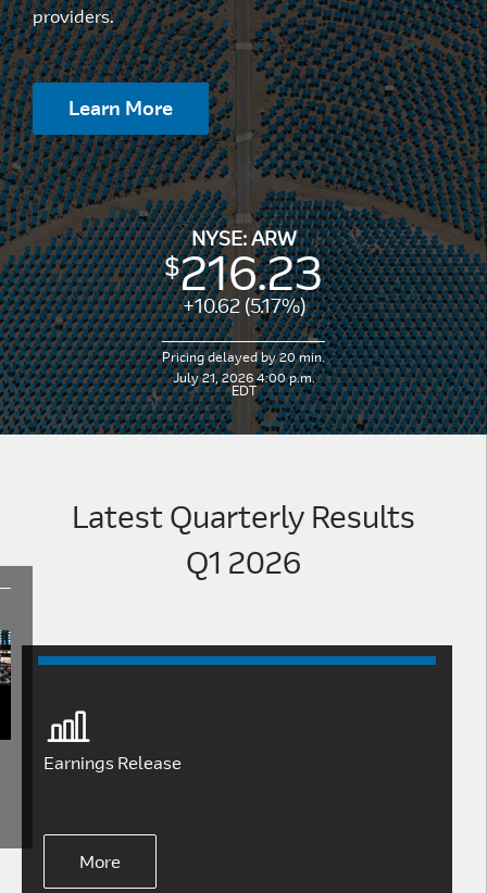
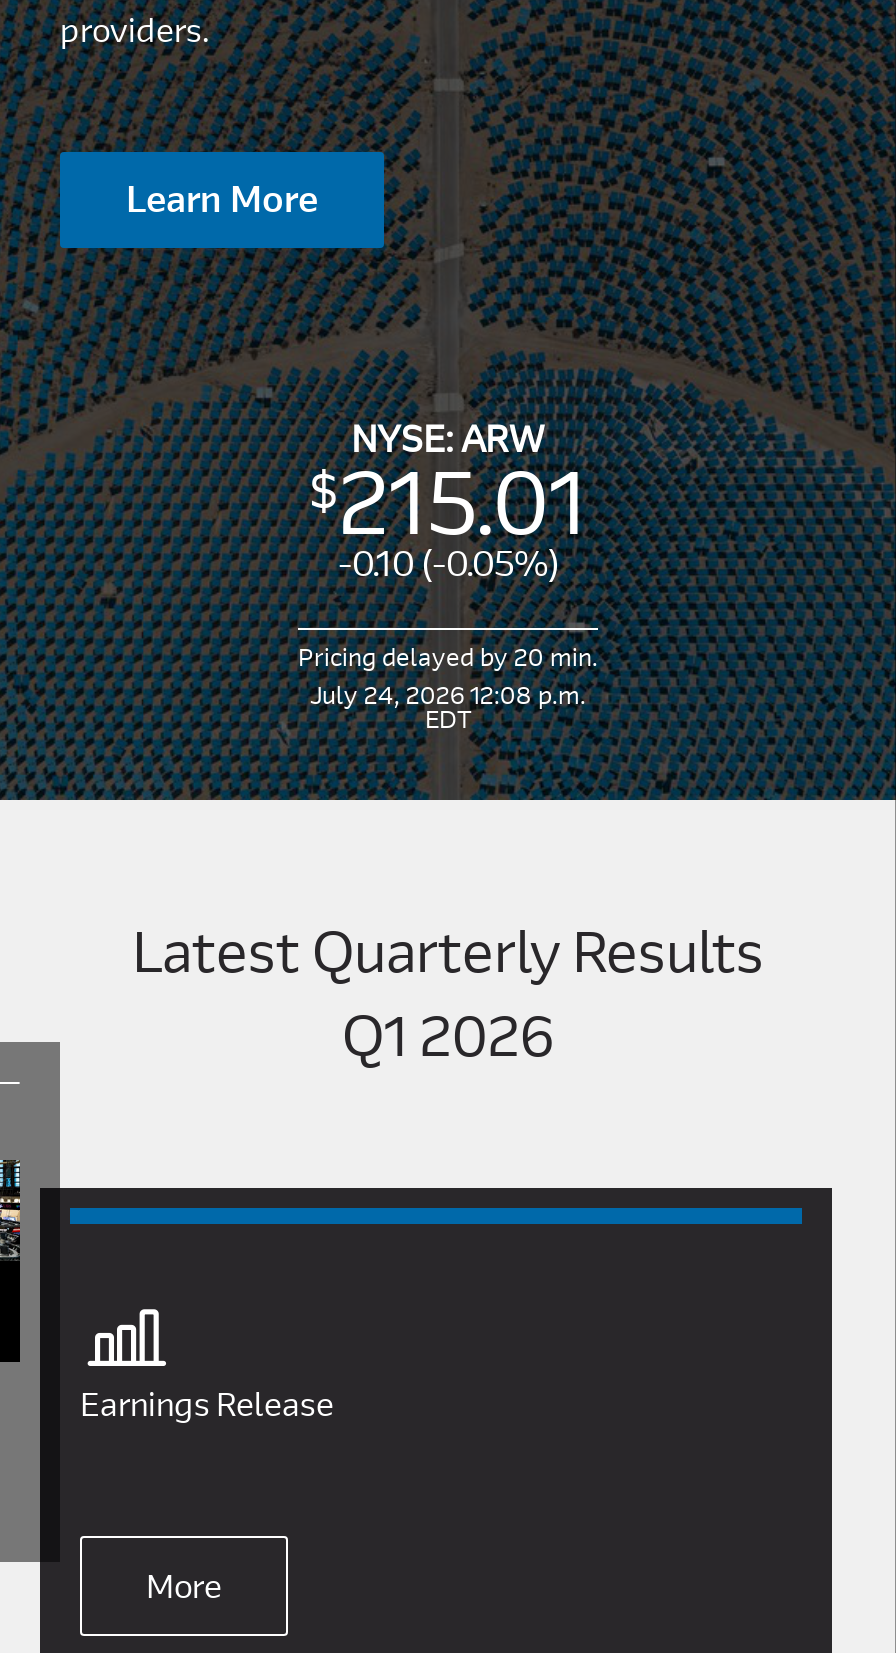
[180,240,323,318] 216.23 | +10.62 (5.17%) -> [338,442,587,586] 215.01 | -0.10 (-0.05%)
[172,368,315,386] July 21, 2026 4:00 p.m. -> [310,678,586,710] July 24, 2026 12:08 p.m.

